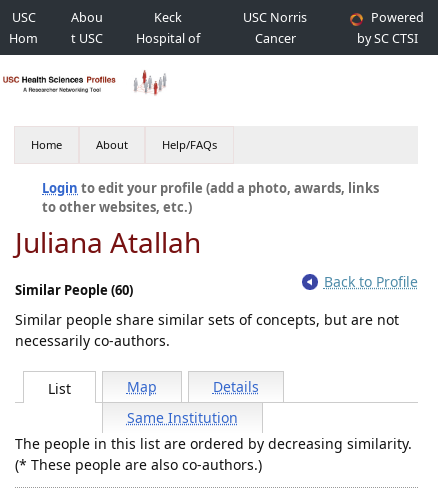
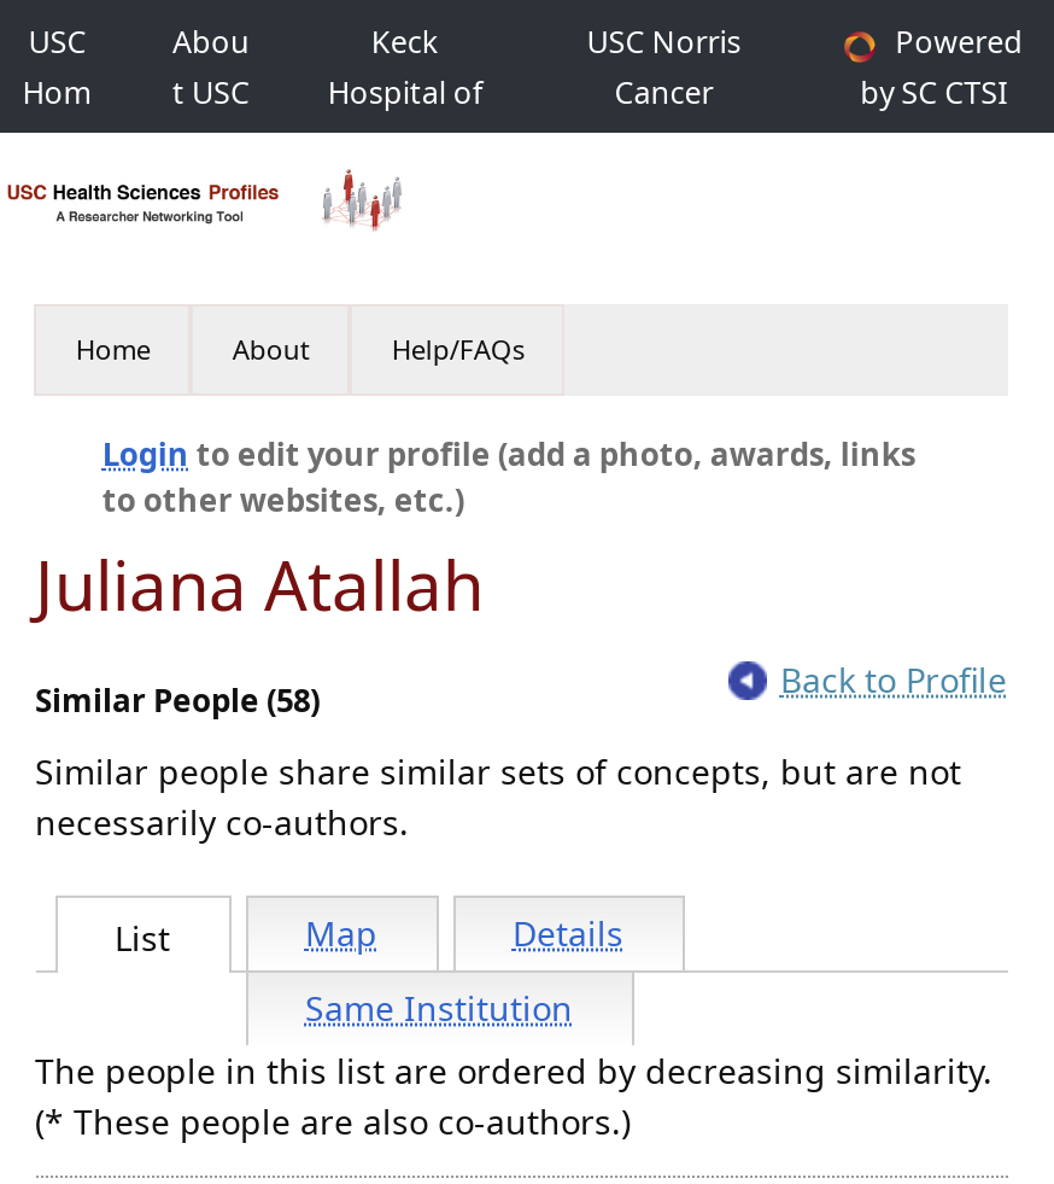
[14,281,132,299] Similar People (60) -> [35,678,320,722] Similar People (58)

